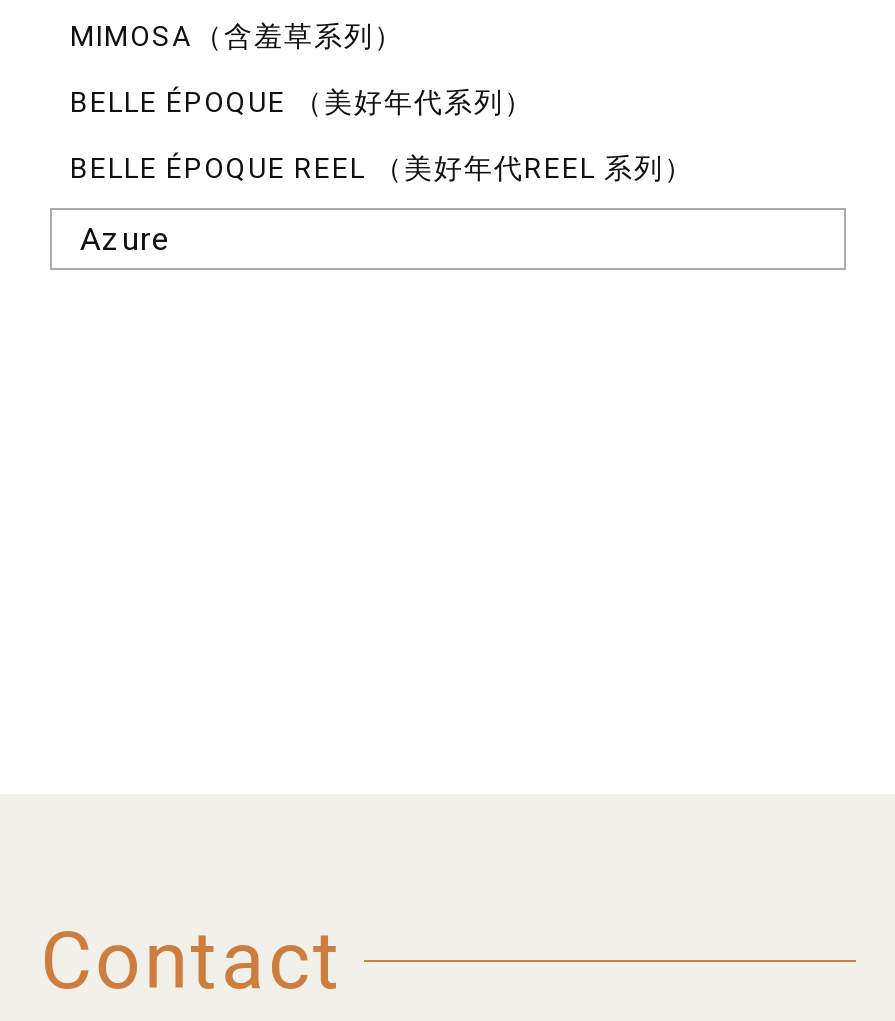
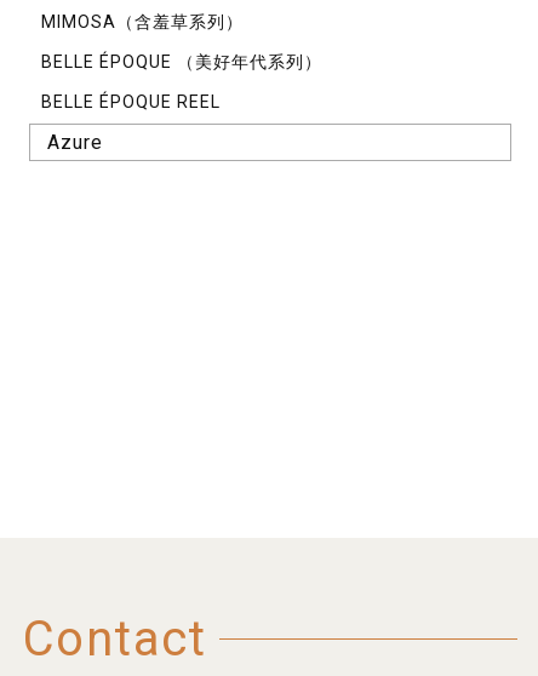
[70,152,694,184] BELLE ÉPOQUE REEL （美好年代REEL 系列） -> [41,92,221,111] BELLE ÉPOQUE REEL

